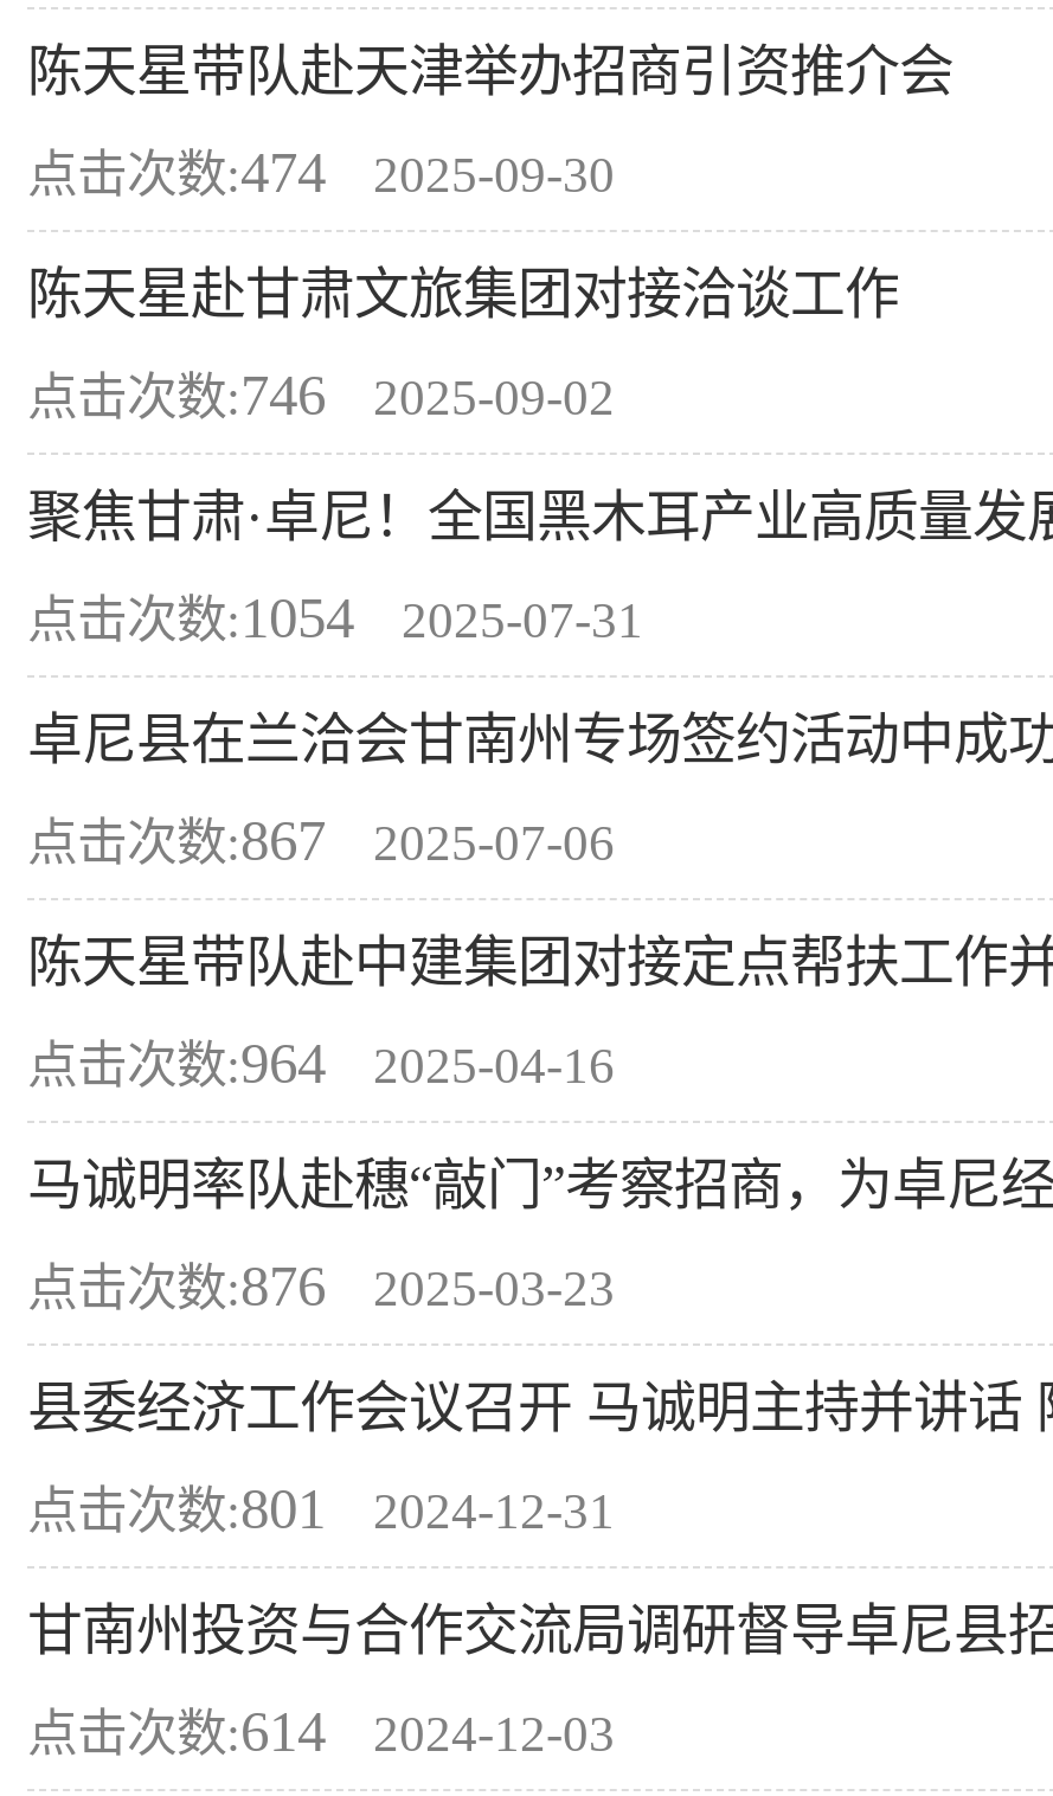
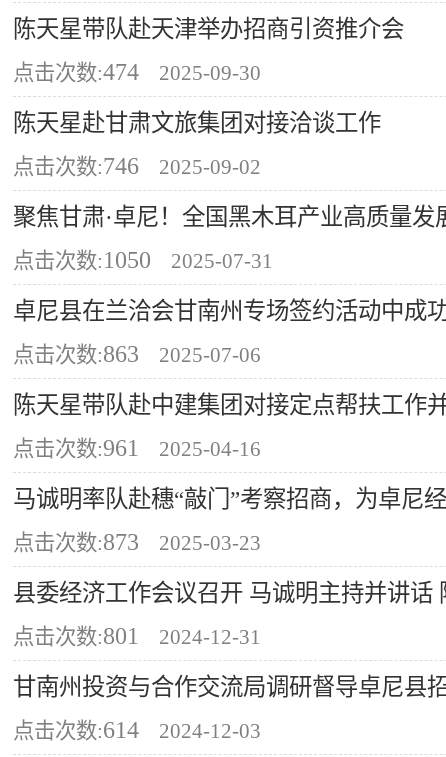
[27,585,643,649] 点击次数:1054 2025-07-31 -> [13,246,273,273] 点击次数:1050 2025-07-31
[27,808,615,872] 点击次数:867 2025-07-06 -> [13,340,261,367] 点击次数:863 2025-07-06
[27,1031,615,1095] 点击次数:964 2025-04-16 -> [13,434,261,461] 点击次数:961 2025-04-16
[27,1253,615,1317] 点击次数:876 2025-03-23 -> [13,528,261,555] 点击次数:873 2025-03-23

